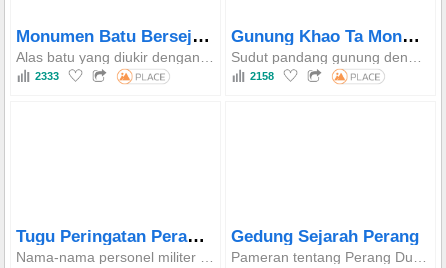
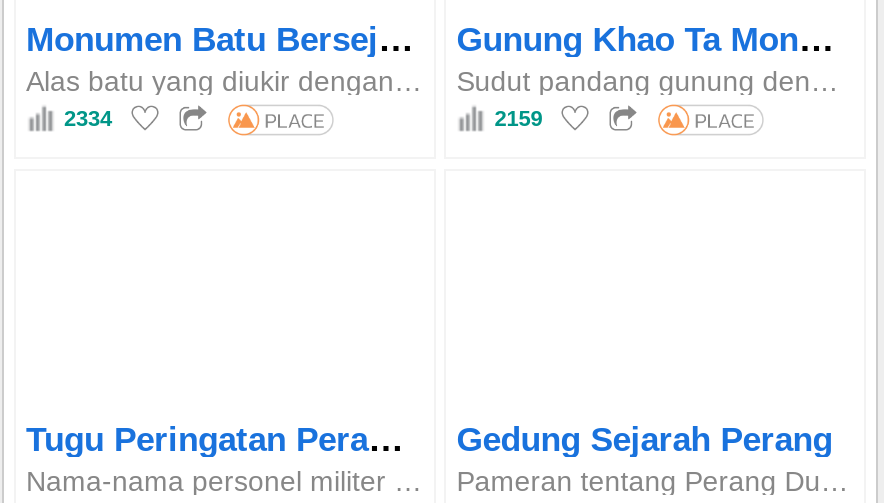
[35,70,59,82] 2333 -> [64,106,112,130] 2334
[250,70,274,82] 2158 -> [495,106,543,130] 2159

